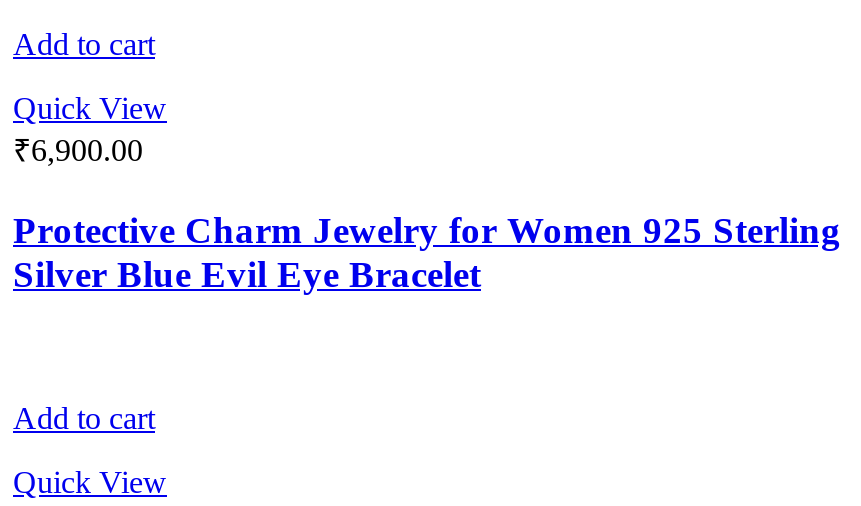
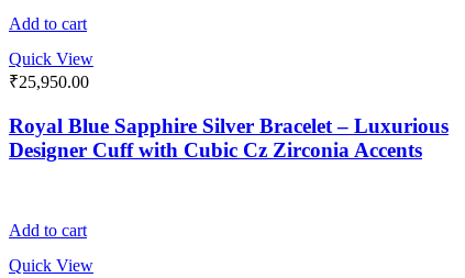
[13,133,143,167] ₹6,900.00 -> [9,73,89,92] ₹25,950.00
[13,208,841,294] Protective Charm Jewelry for Women 925 Sterling | Silver Blue Evil Eye Bracelet -> [9,114,449,162] Royal Blue Sapphire Silver Bracelet – Luxurious | Designer Cuff with Cubic Cz Zirconia Accents

